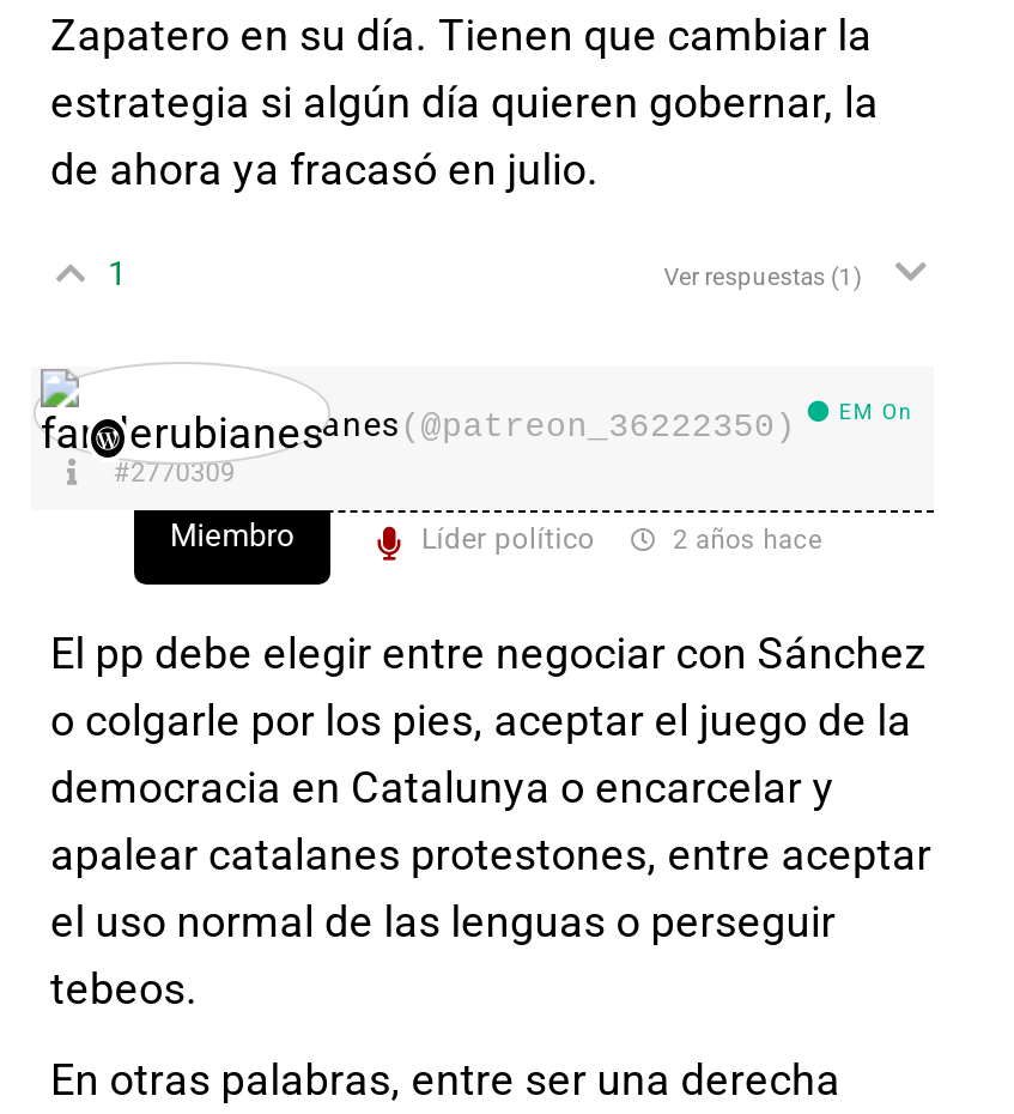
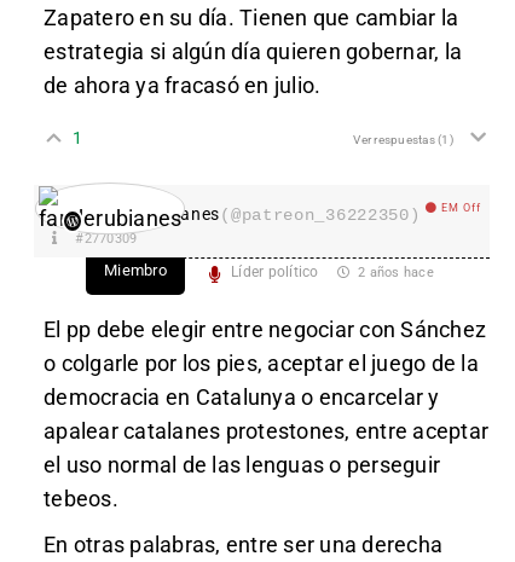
[839,399,913,423] EM On -> [442,201,482,213] EM Off

